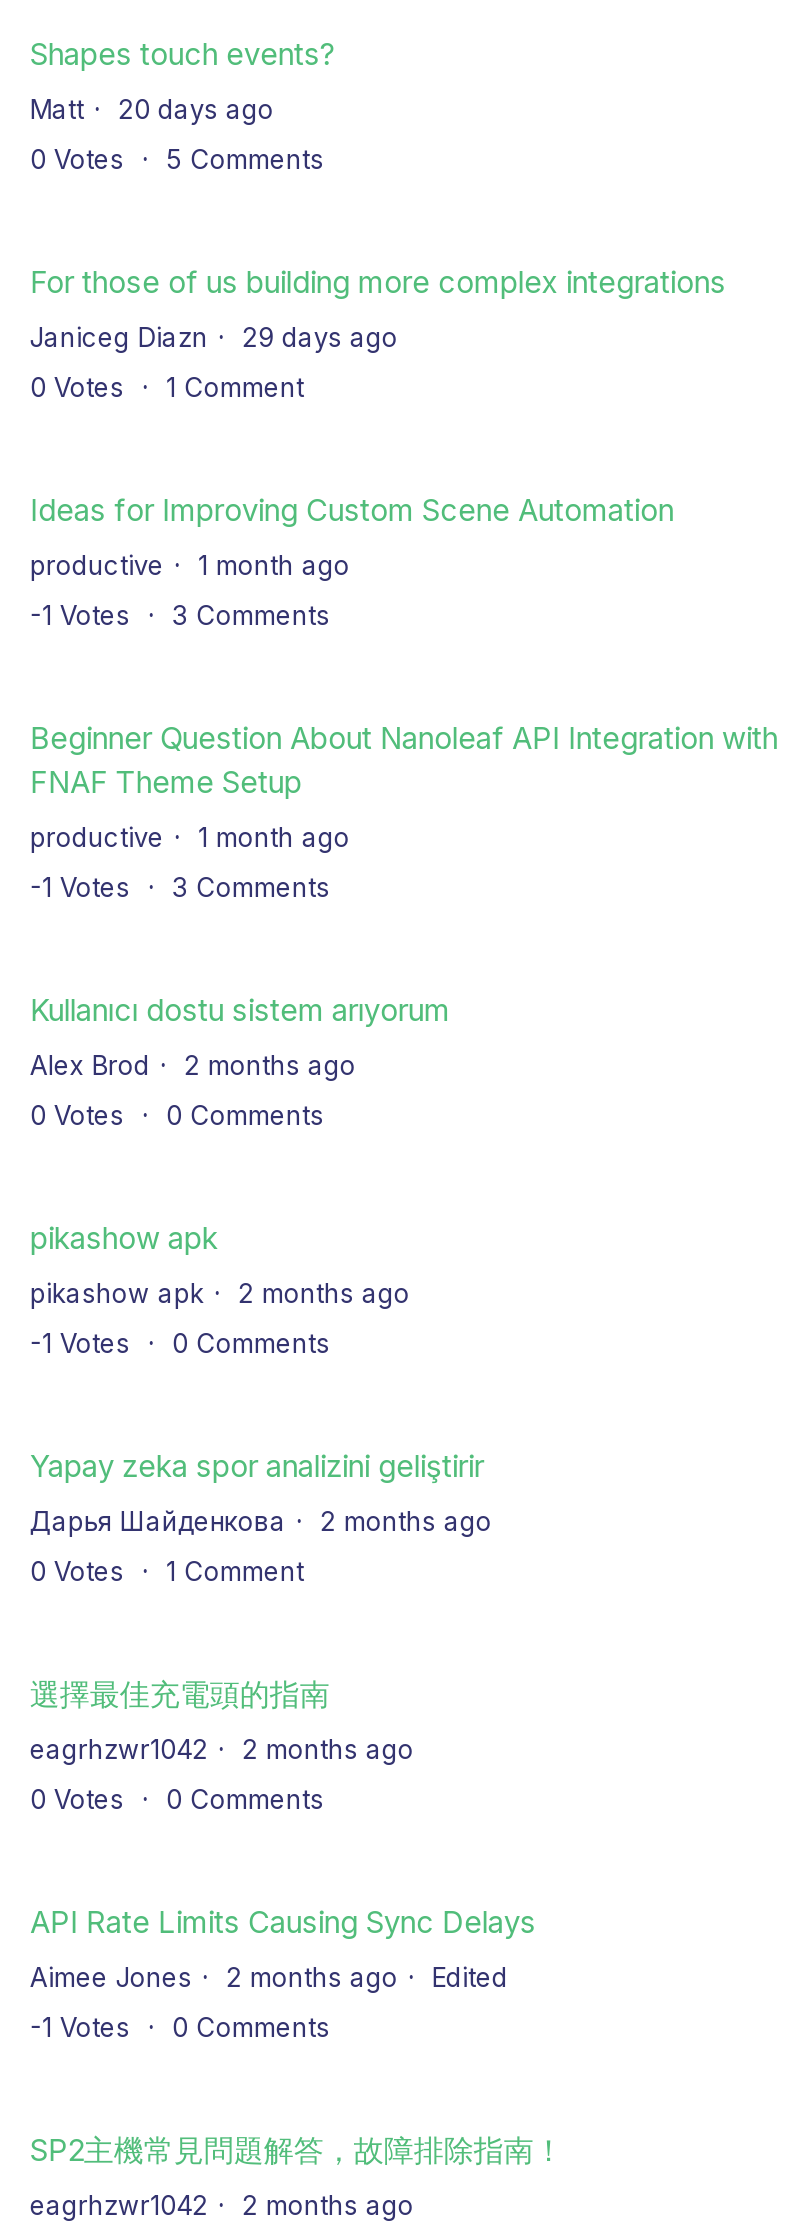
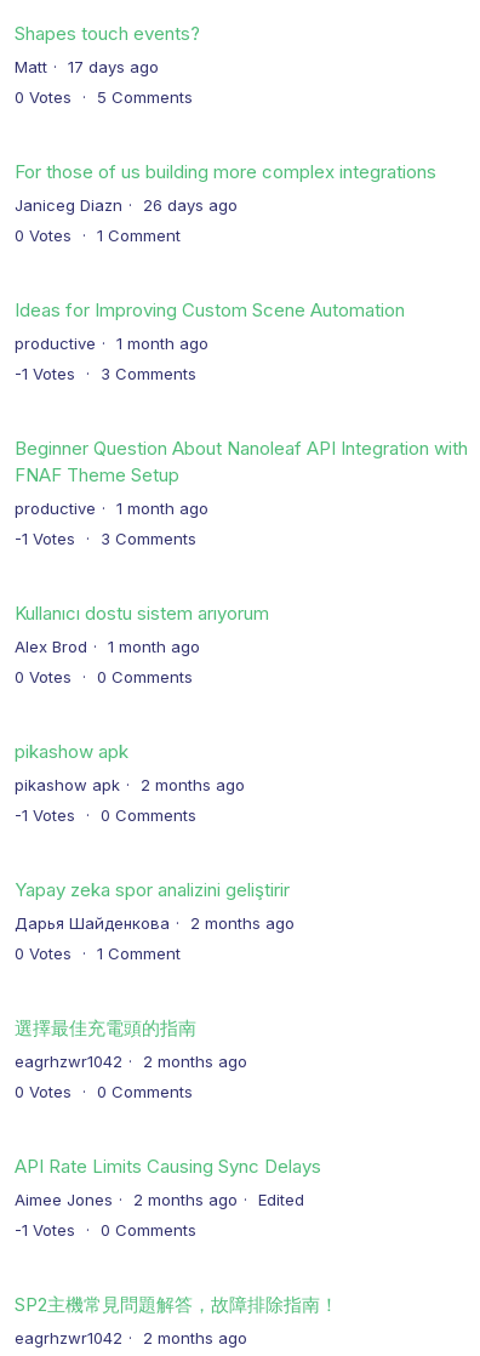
[30,93,274,125] Matt 20 days ago -> [15,57,159,76] Matt 17 days ago
[30,321,398,353] Janiceg Diazn 29 days ago -> [15,195,238,215] Janiceg Diazn 26 days ago
[30,1049,356,1081] Alex Brod 2 months ago -> [15,637,200,656] Alex Brod 1 month ago

